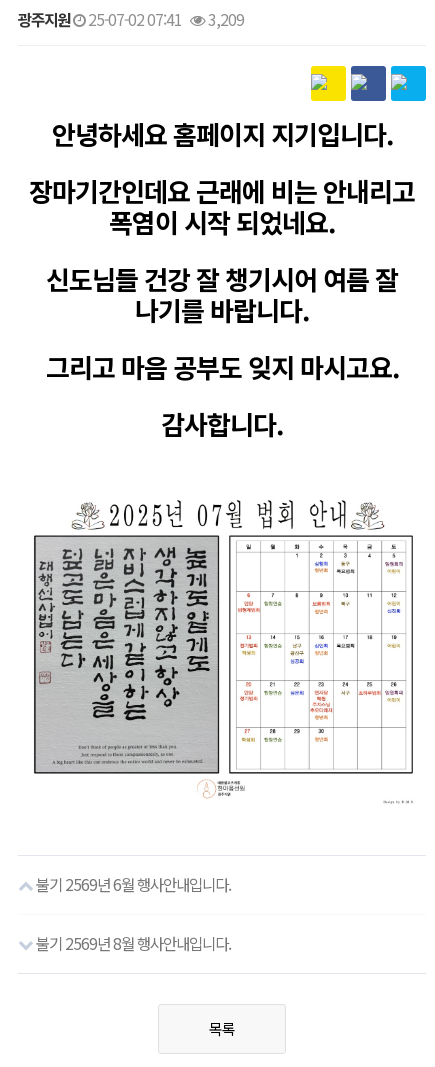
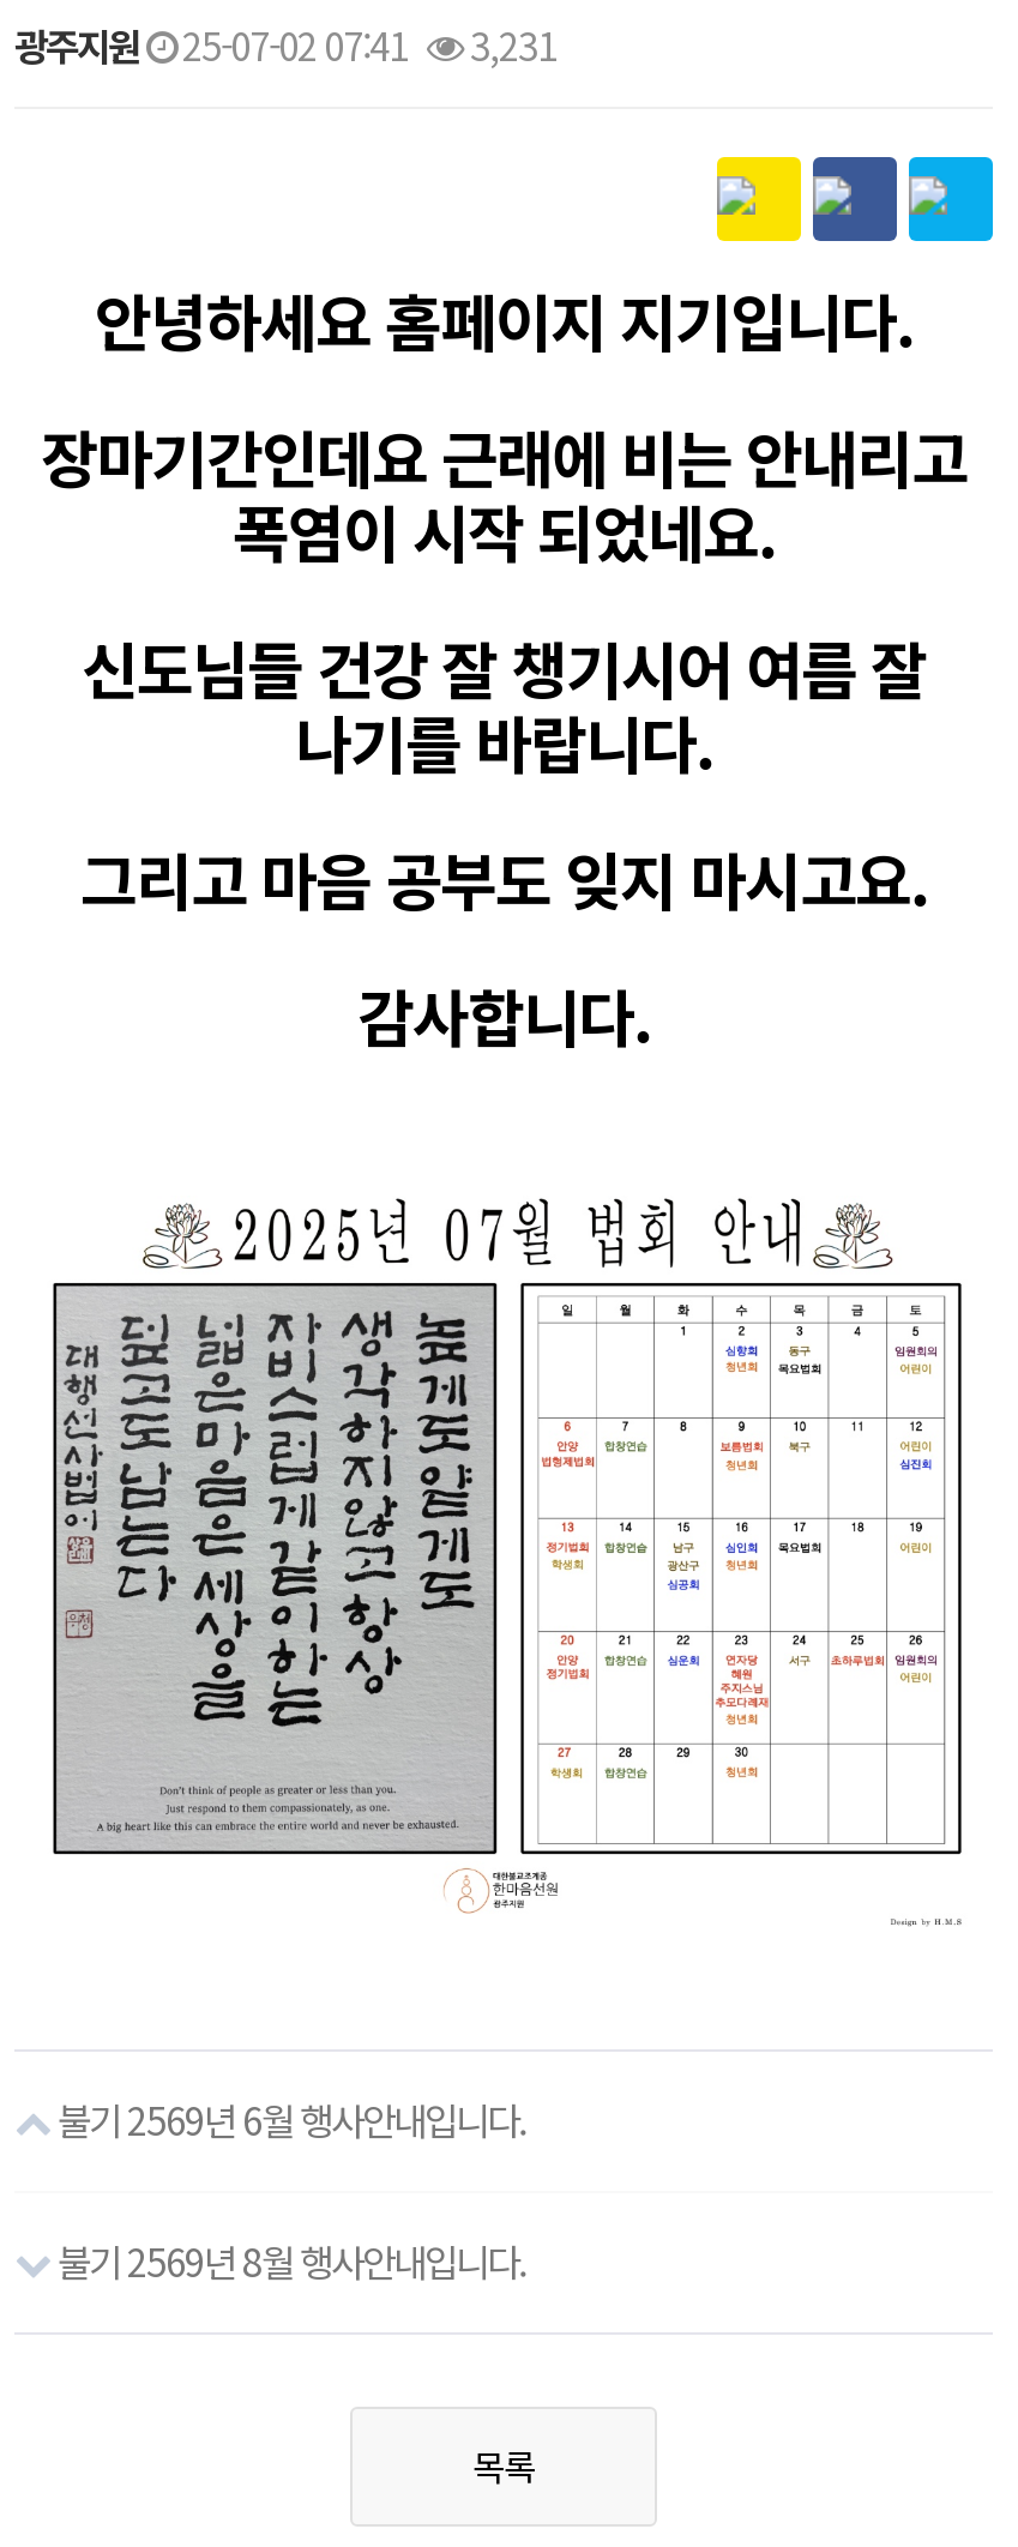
[18,8,244,31] 광주지원 25-07-02 07:41 3,209 -> [14,18,556,73] 광주지원 25-07-02 07:41 3,231

